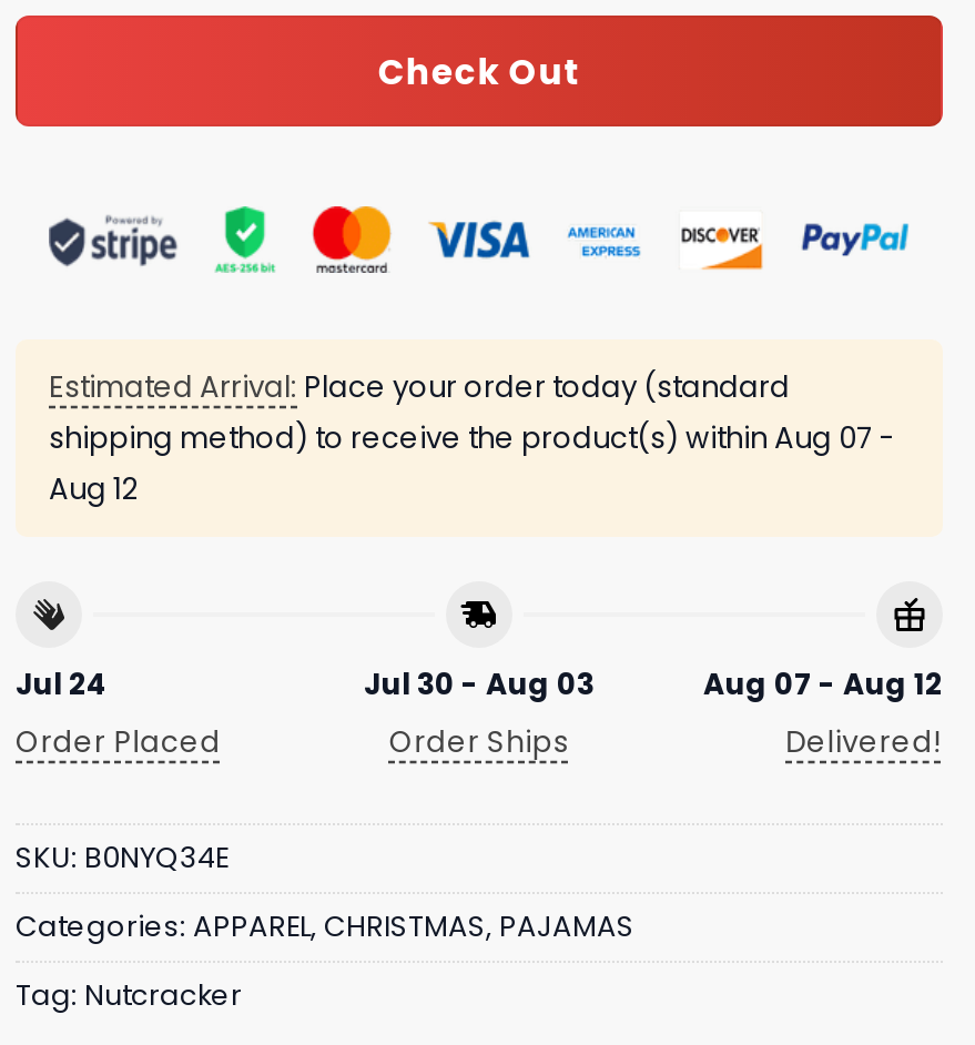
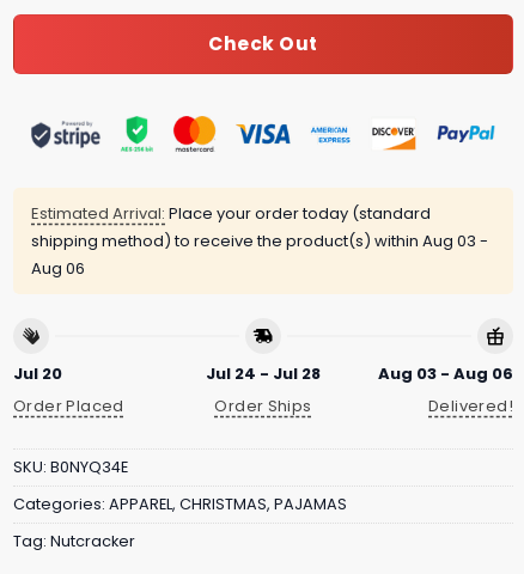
[49,417,894,459] shipping method) to receive the product(s) within Aug 07 - -> [31,230,488,253] shipping method) to receive the product(s) within Aug 03 -
[49,468,140,510] Aug 12 -> [31,258,85,280] Aug 06
[16,662,109,704] Jul 24 -> [13,362,62,385] Jul 20
[364,662,595,704] Jul 30 - Aug 03 -> [206,362,321,385] Jul 24 - Jul 28
[703,662,943,704] Aug 07 - Aug 12 -> [378,362,513,385] Aug 03 - Aug 06

